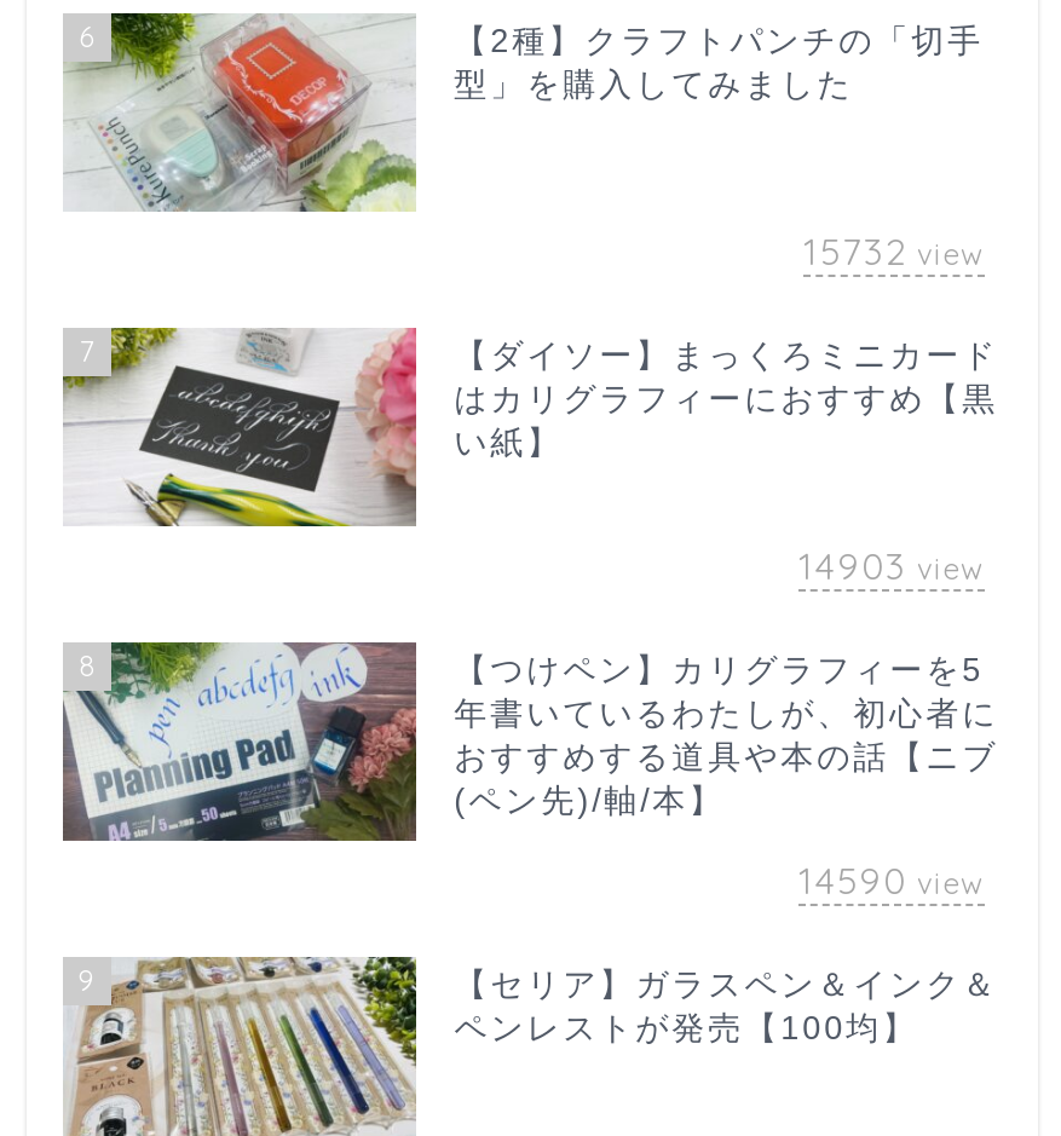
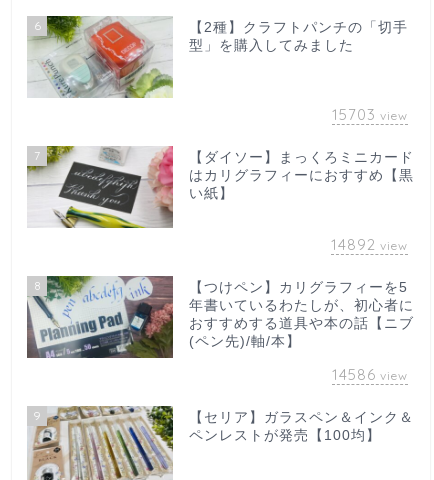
[803,229,985,275] 15732 view -> [332,105,408,124] 15703 view
[798,543,985,589] 14903 view -> [331,235,408,254] 14892 view
[798,857,985,903] 14590 view -> [332,365,408,384] 14586 view

